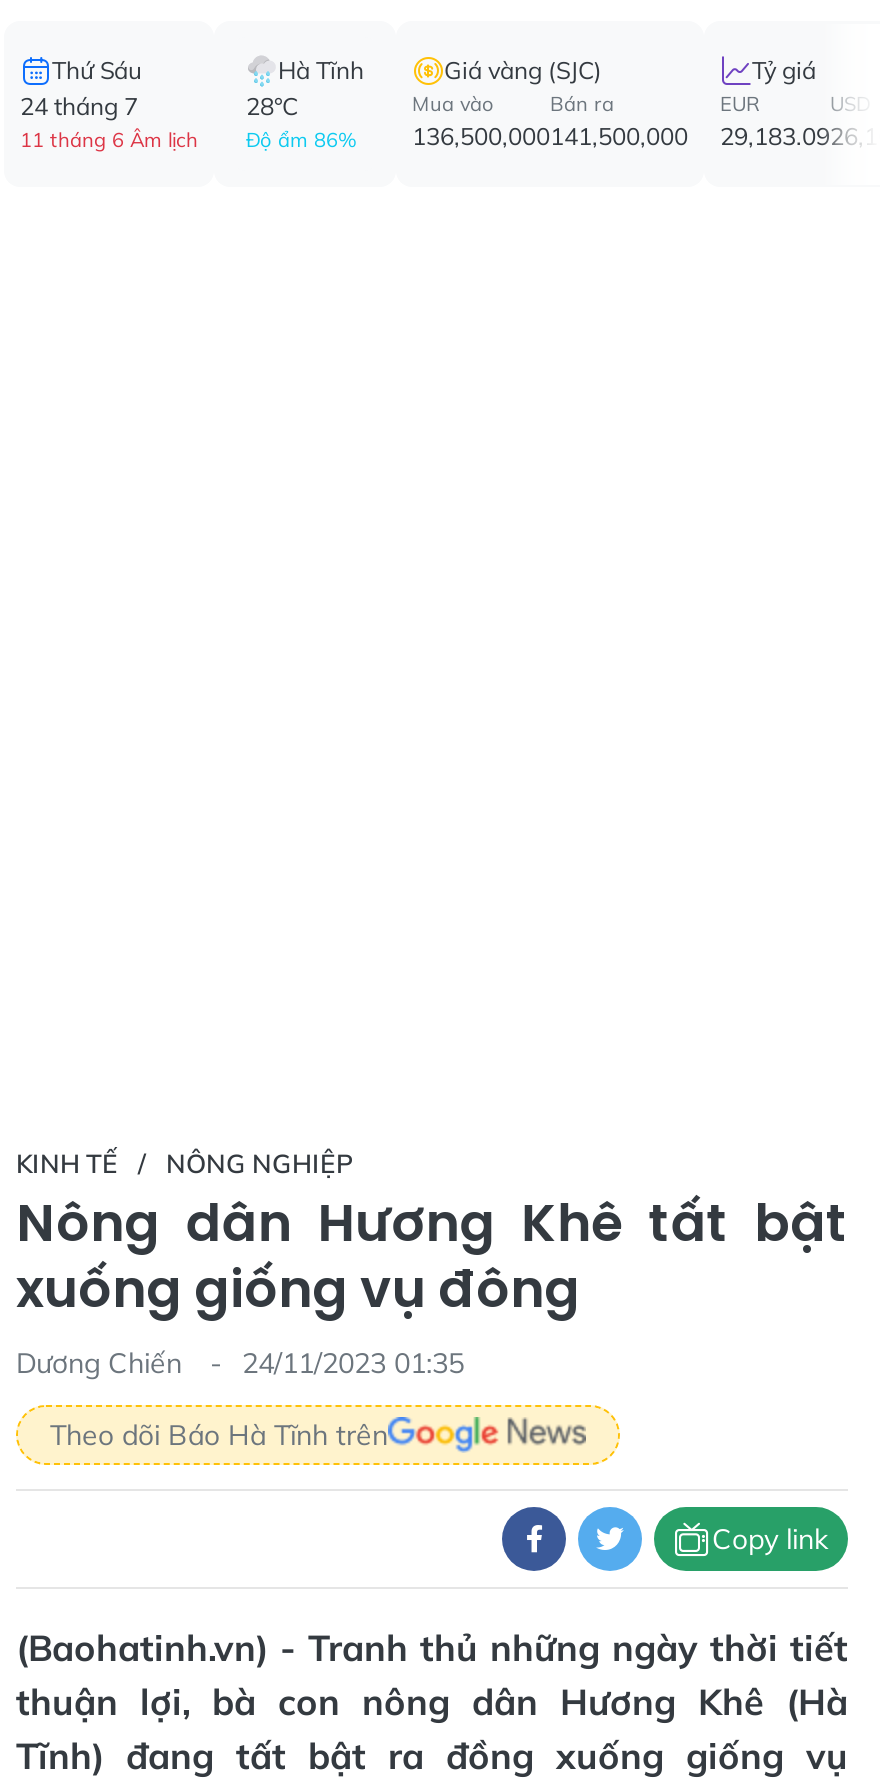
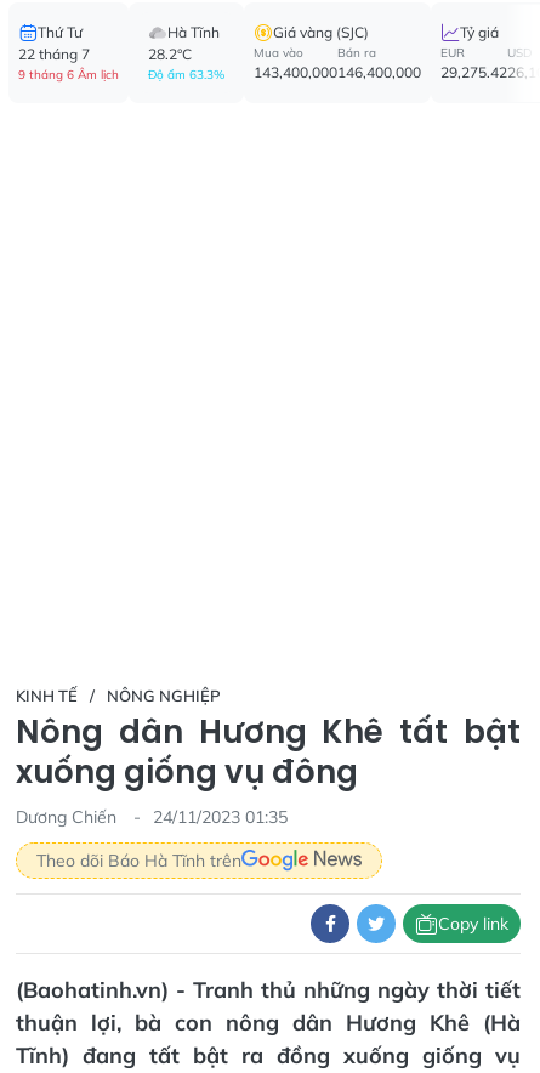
[20,55,198,153] Thứ Sáu | 24 tháng 7 | 11 tháng 6 Âm lịch -> [18,23,119,83] Thứ Tư | 22 tháng 7 | 9 tháng 6 Âm lịch
[246,91,356,153] 28°C | Độ ẩm 86% -> [148,45,224,83] 28.2°C | Độ ẩm 63.3%
[412,121,550,151] 136,500,000 -> [254,63,337,81] 143,400,000
[550,121,688,151] 141,500,000 -> [337,63,421,81] 146,400,000
[720,121,830,151] 29,183.09 -> [440,63,507,81] 29,275.42

